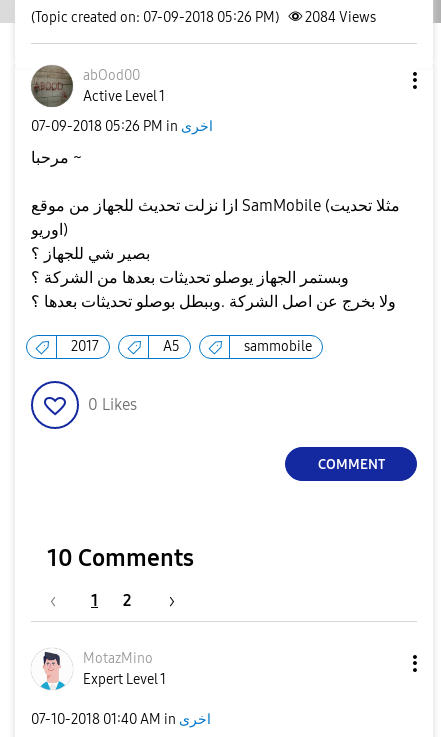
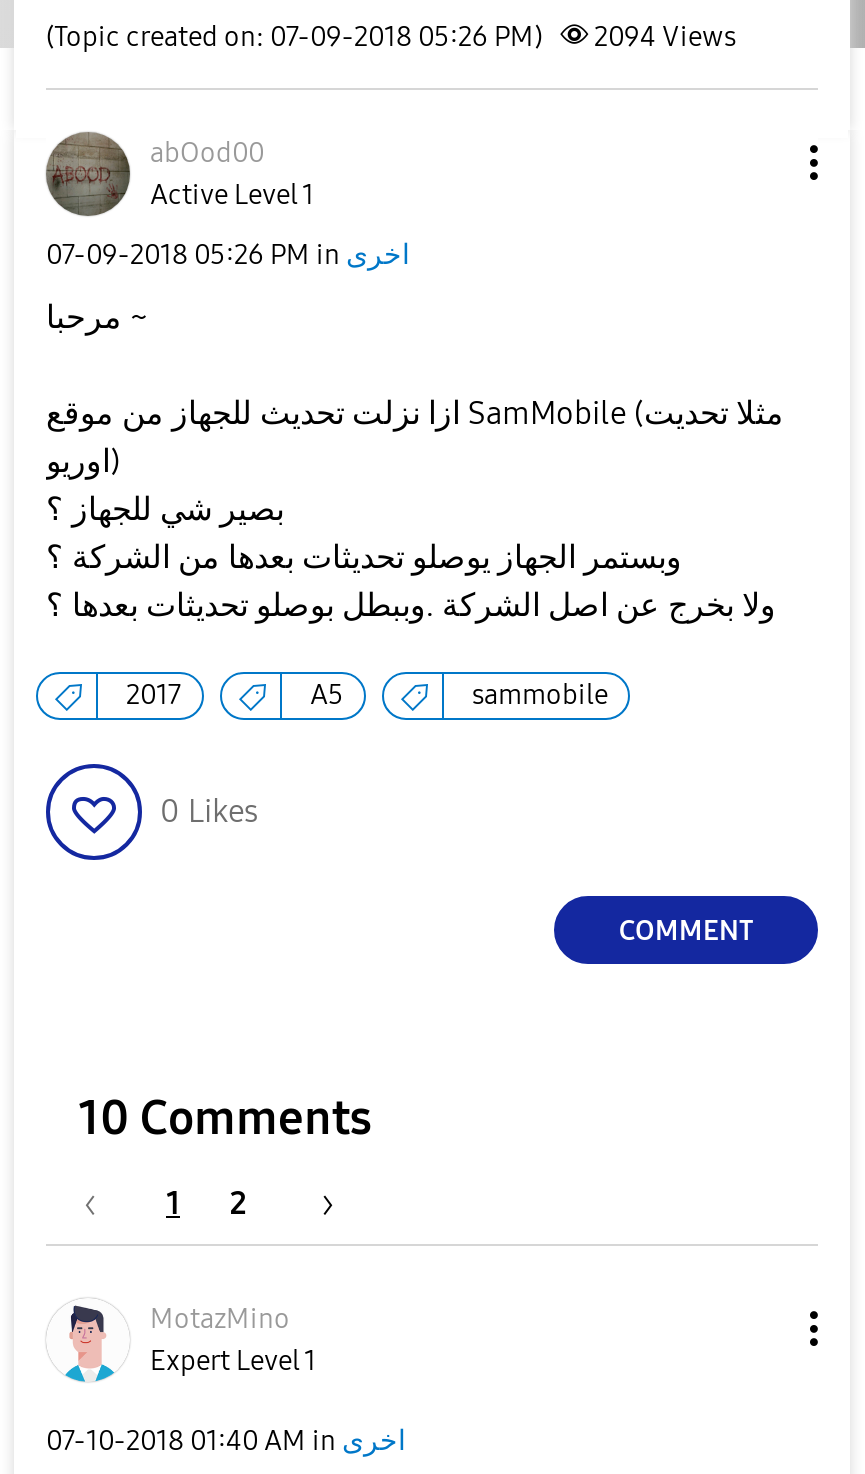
[31,9,376,26] (Topic created on: 07-09-2018 05:26 PM) 2084 Views -> [46,20,736,54] (Topic created on: 07-09-2018 05:26 PM) 2094 Views

